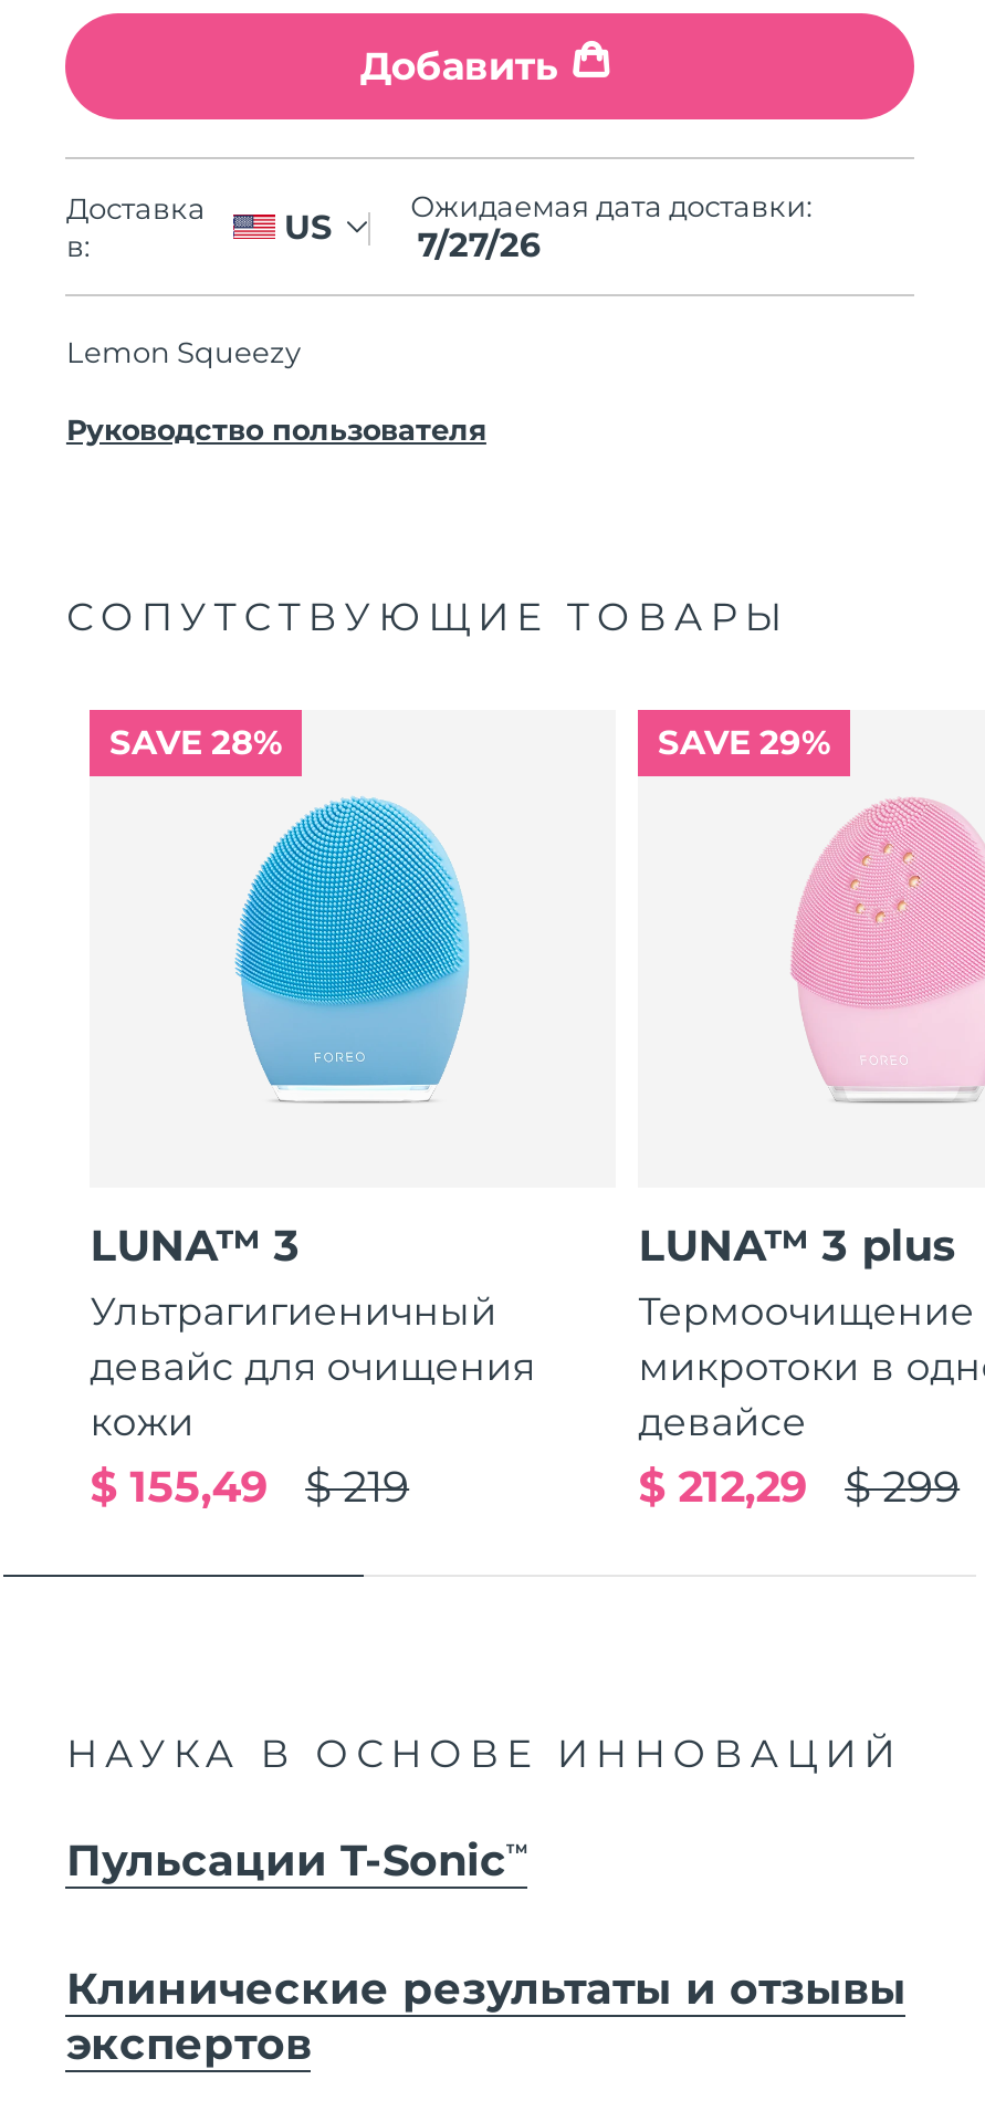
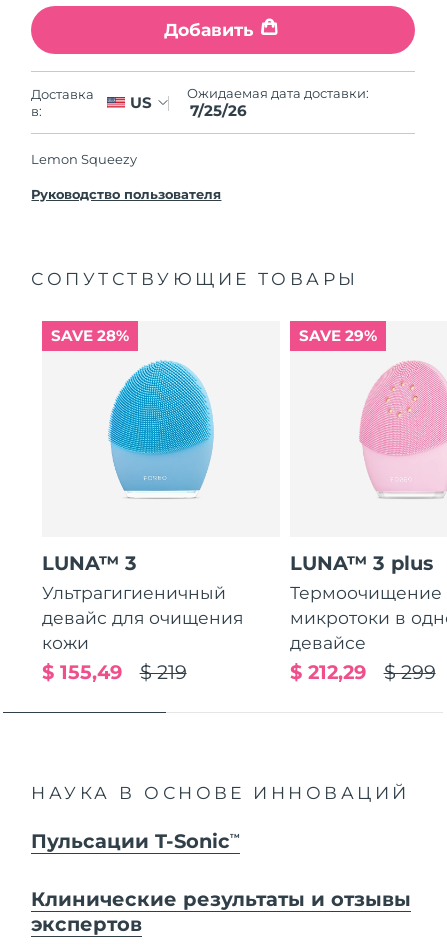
[418,223,541,265] 7/27/26 -> [190,101,247,120] 7/25/26

